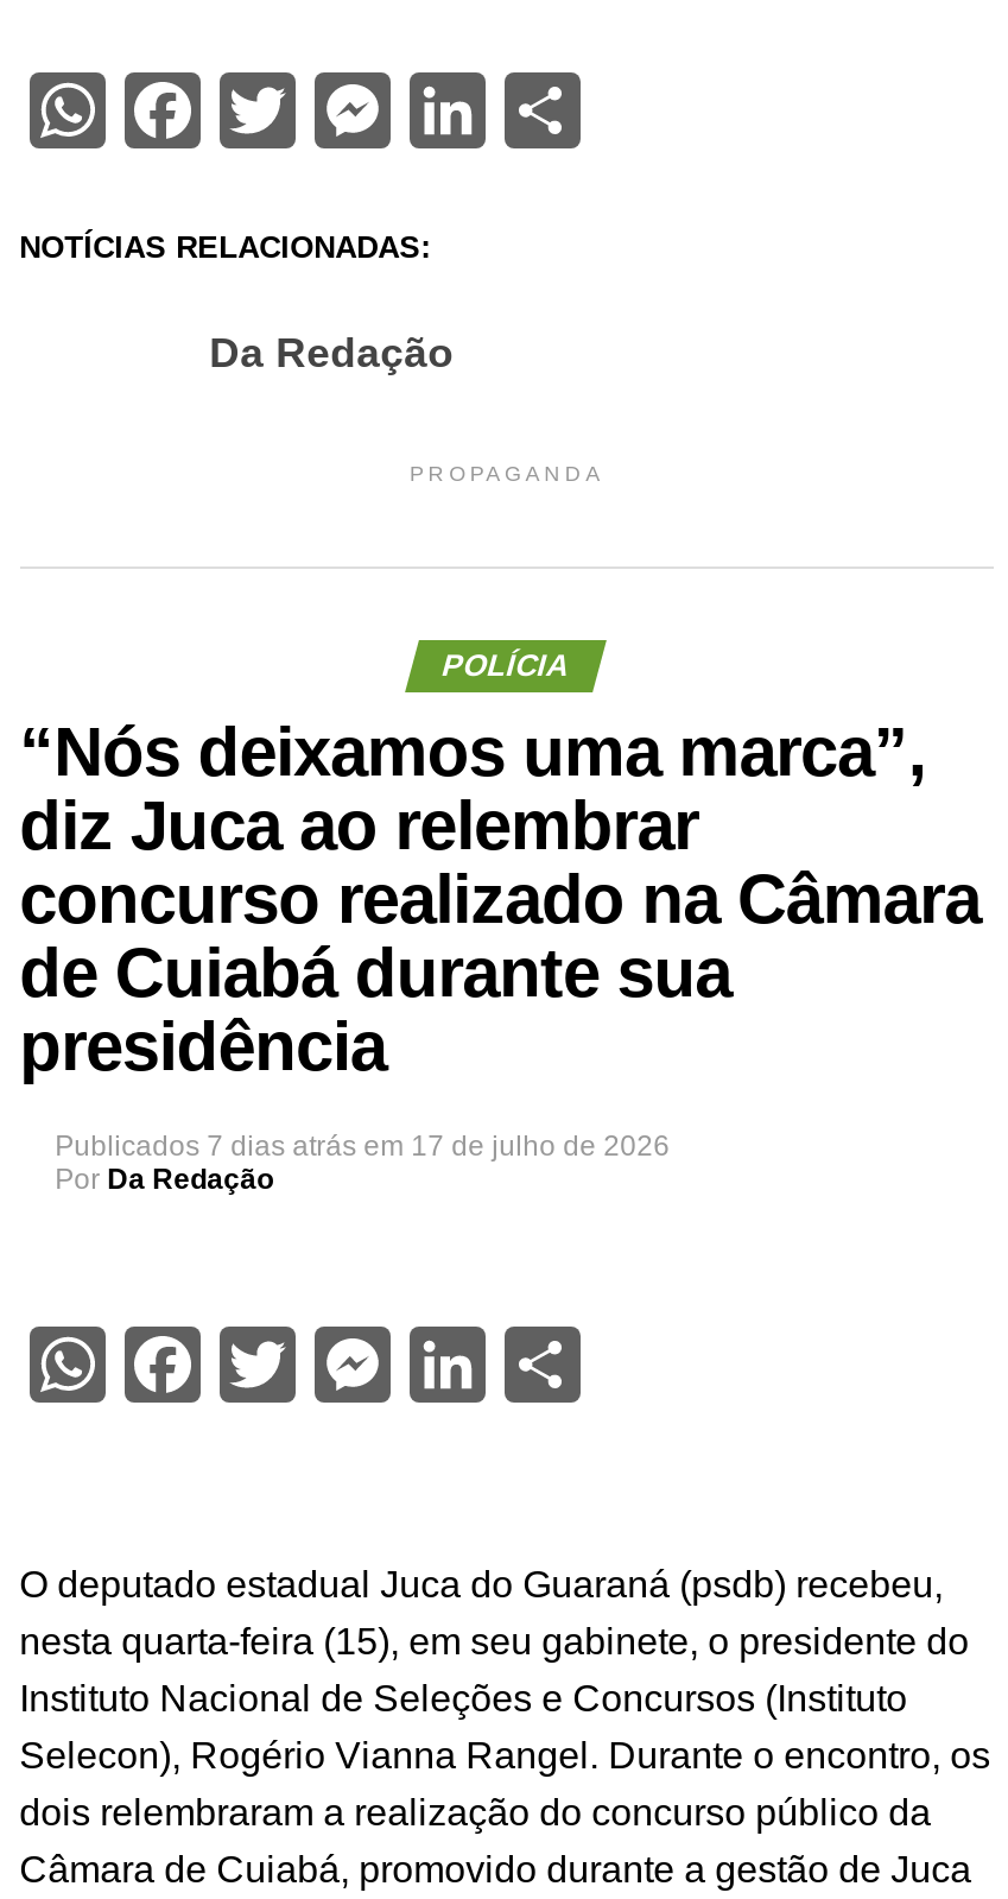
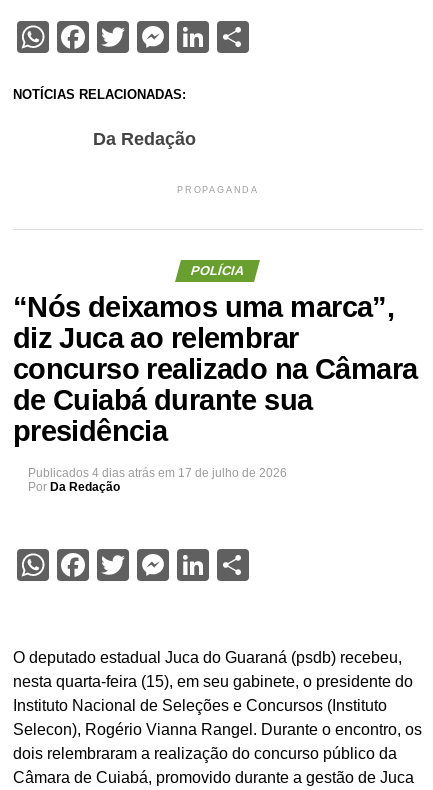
[55,1129,670,1162] Publicados 7 dias atrás em 17 de julho de 2026 -> [28,466,287,480] Publicados 4 dias atrás em 17 de julho de 2026

